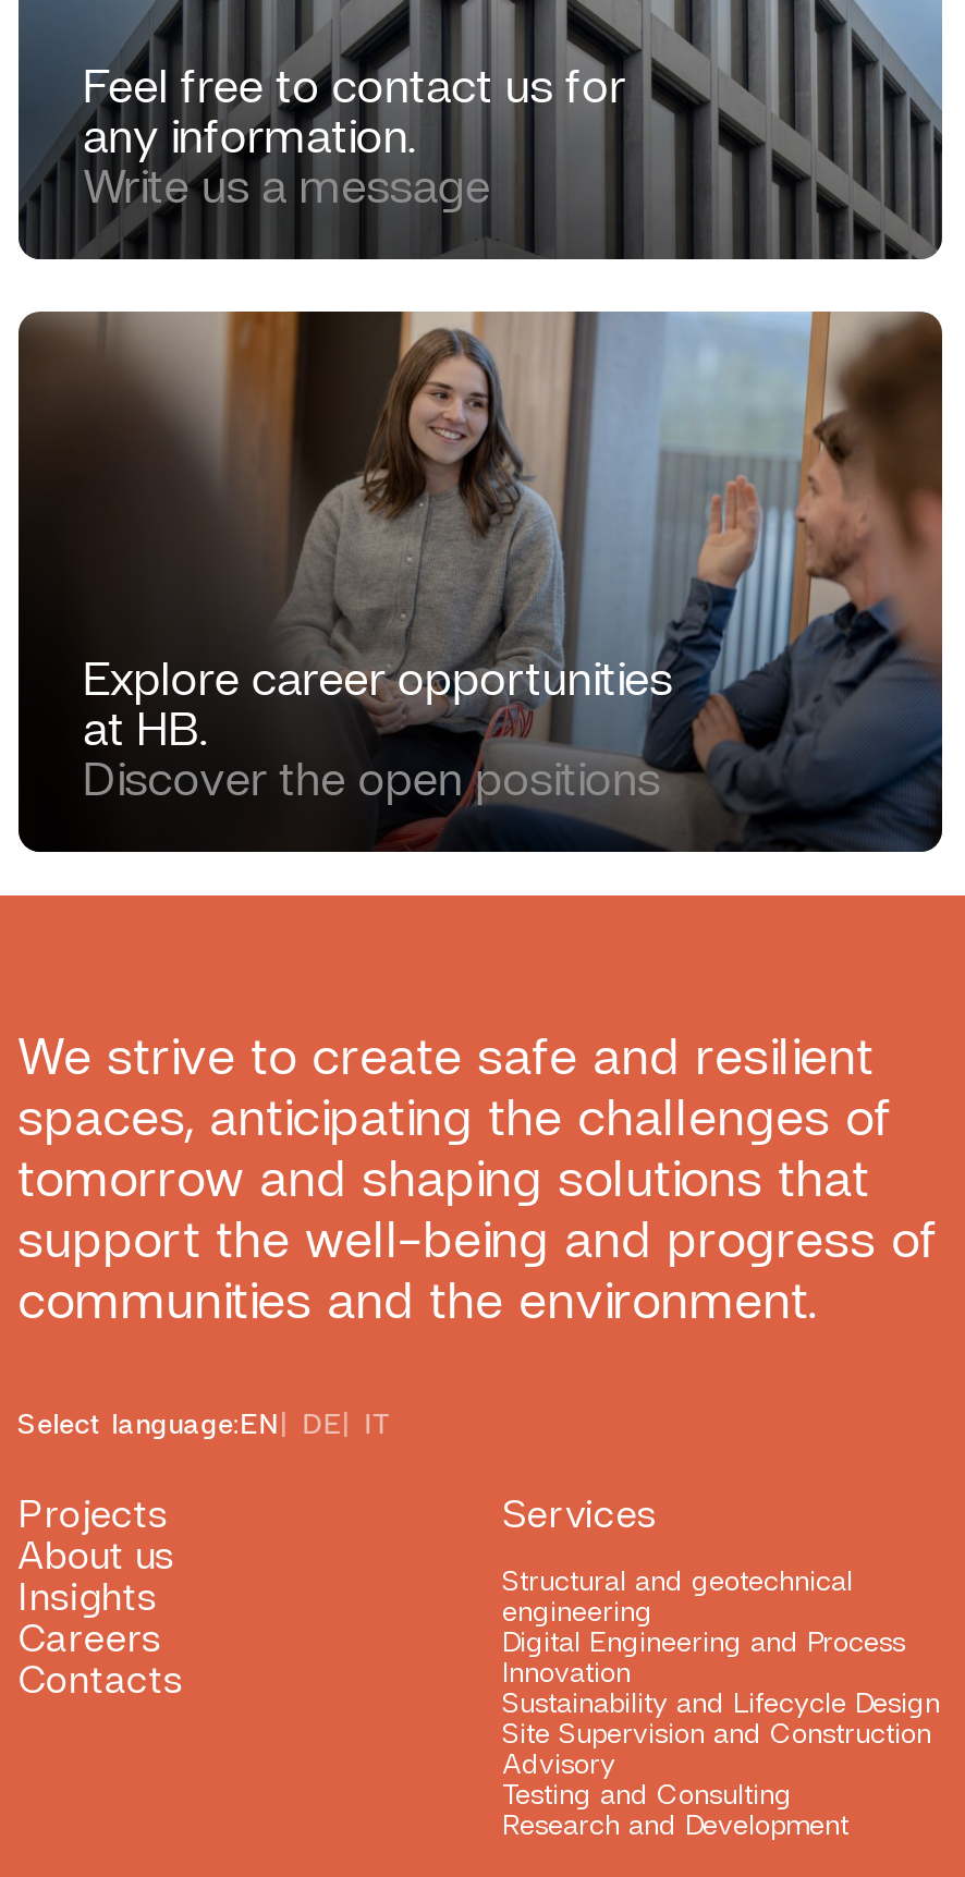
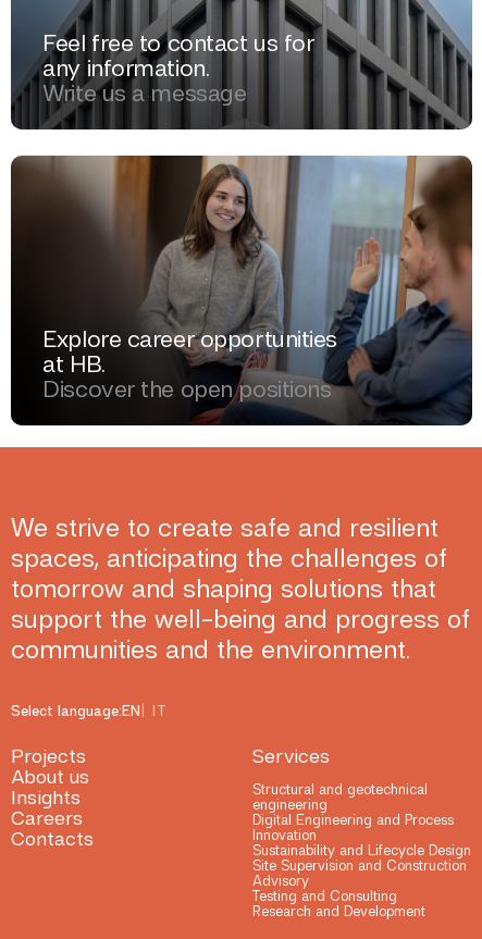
[302,1405,342,1442] DE -> none

